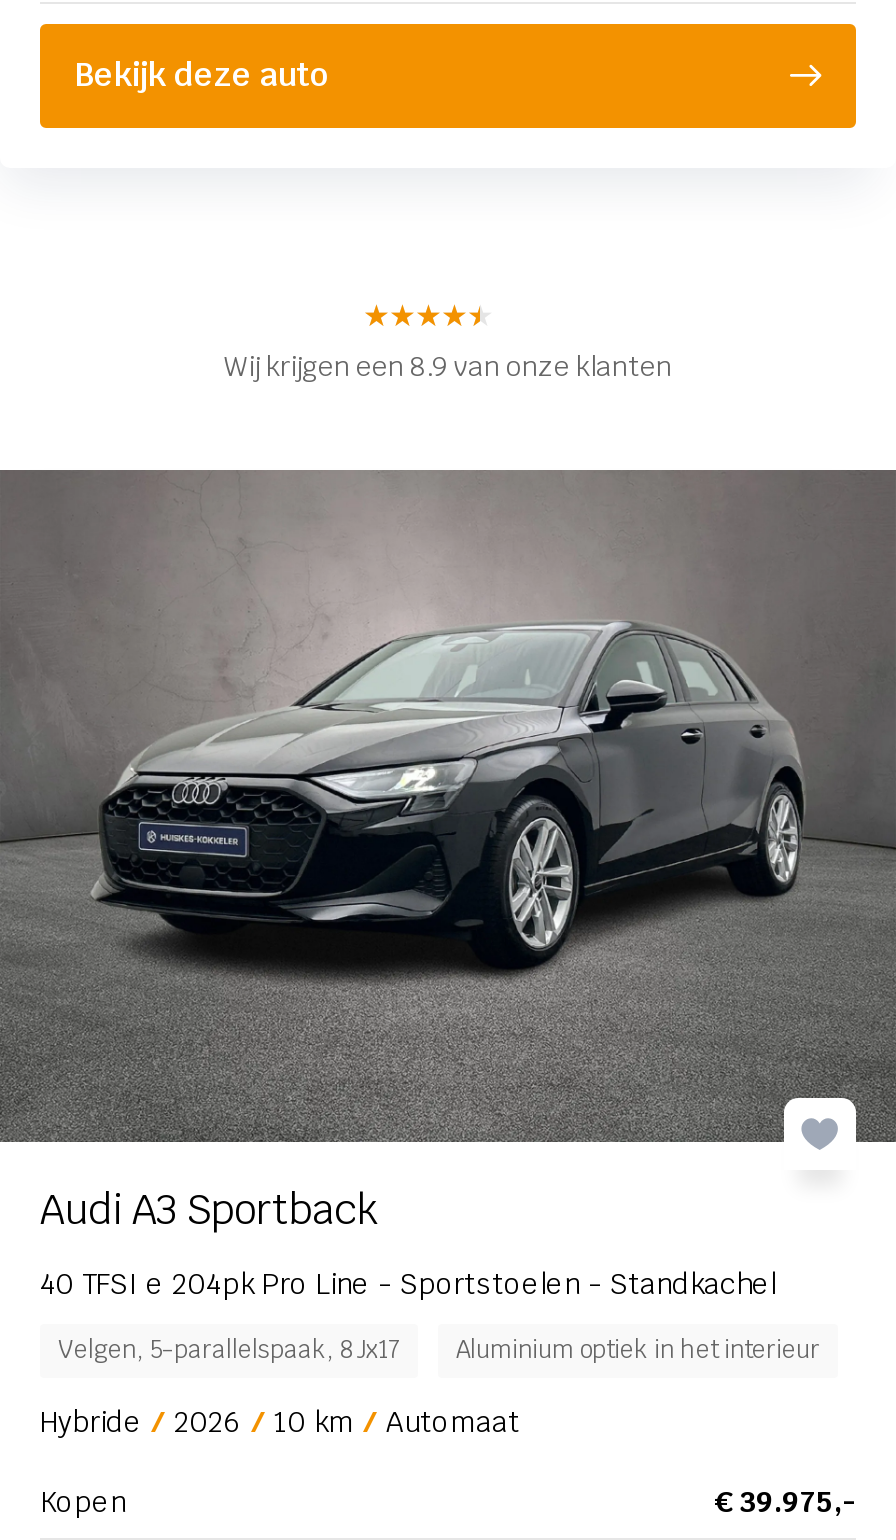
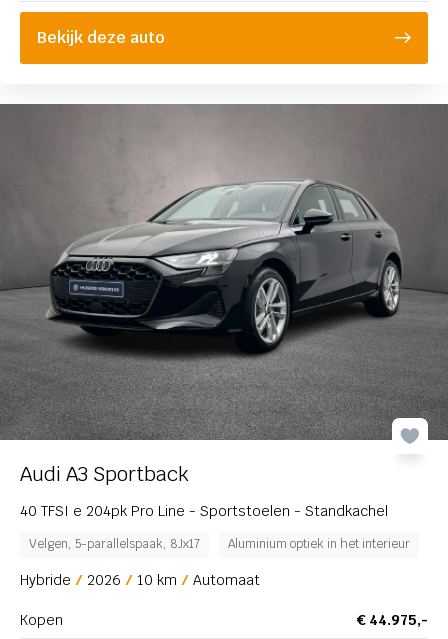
[224,348,672,384] Wij krijgen een 8.9 van onze klanten -> none
[716,1484,856,1520] € 39.975,- -> [357,611,428,629] € 44.975,-

